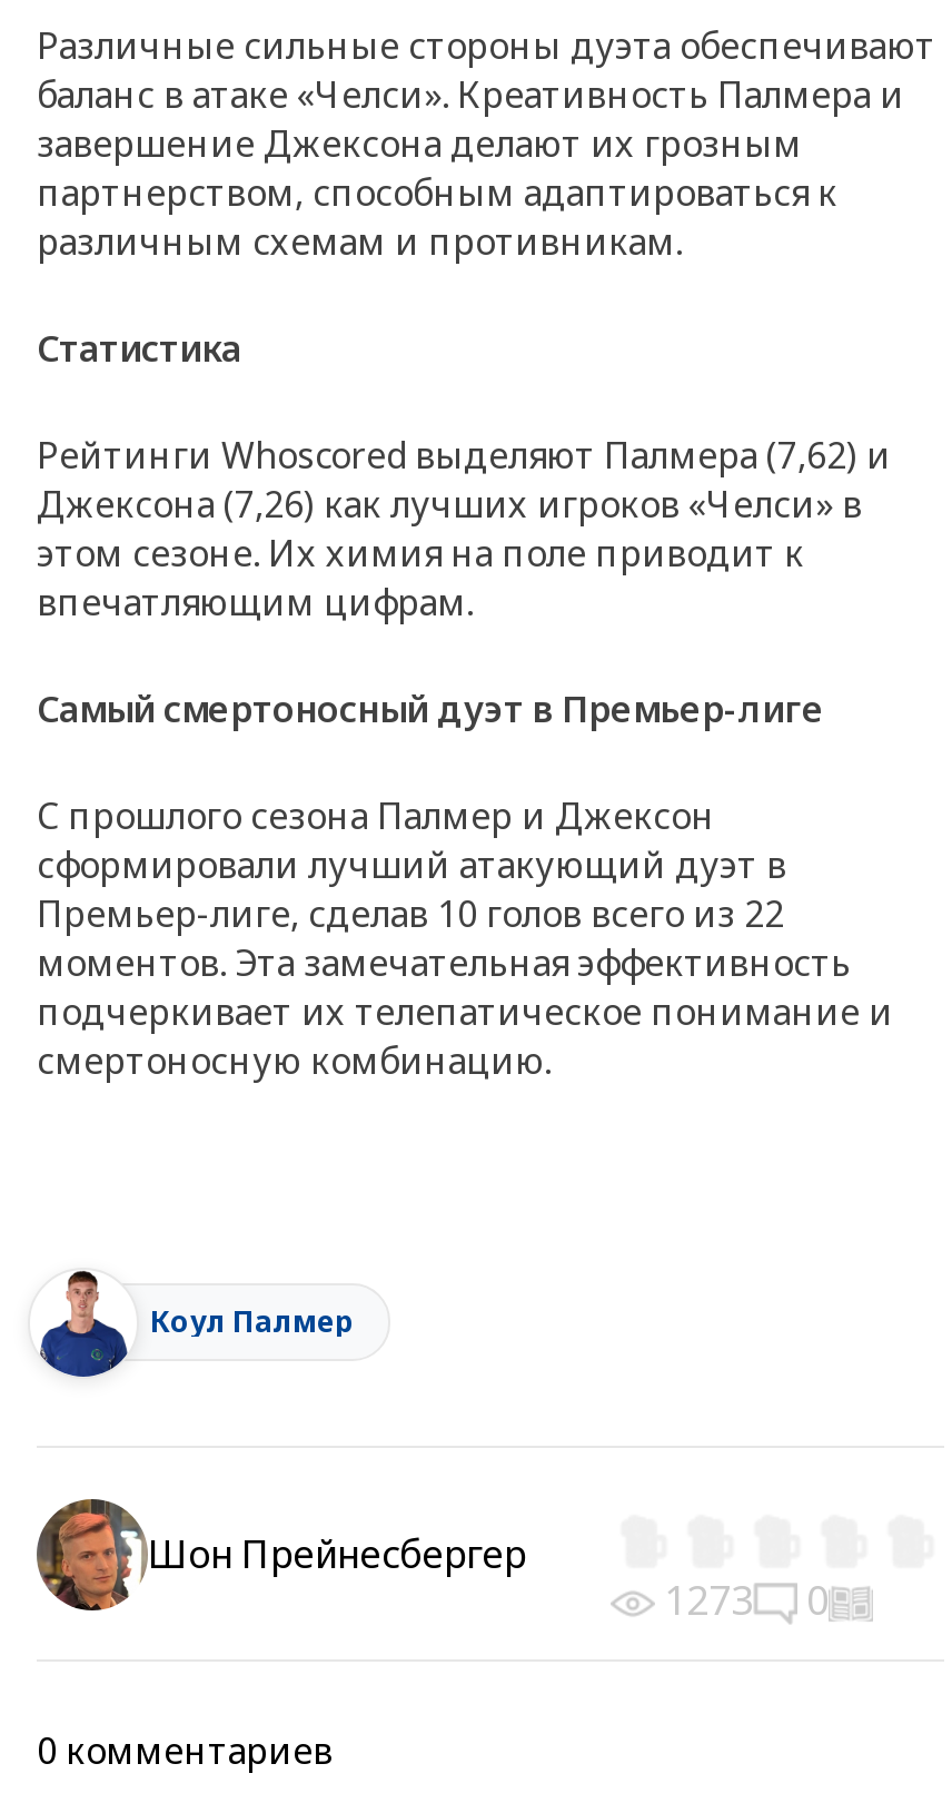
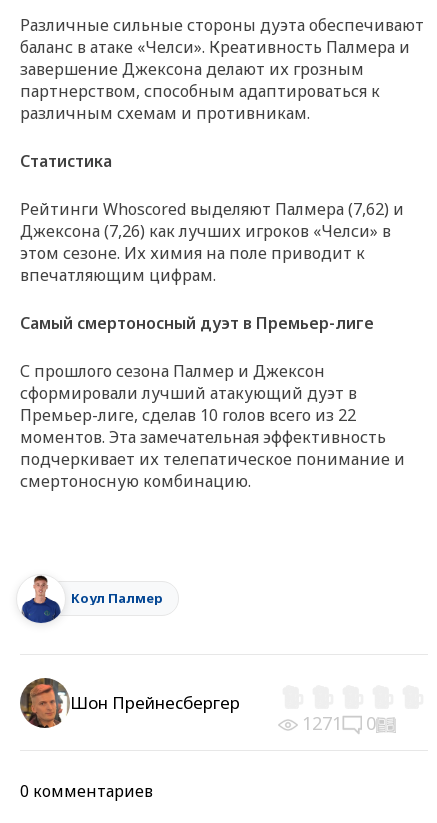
[664,1573,829,1626] 1273 0 -> [302,711,376,735] 1271 0

